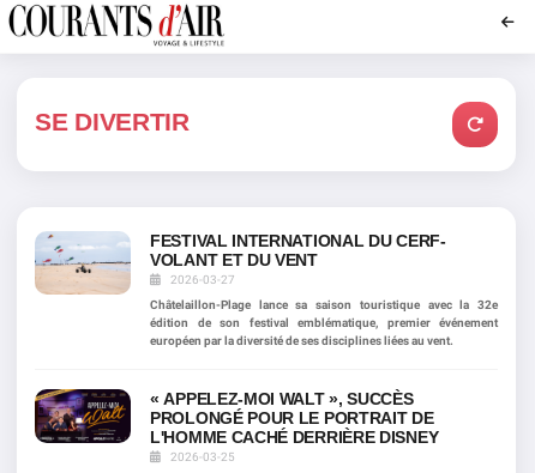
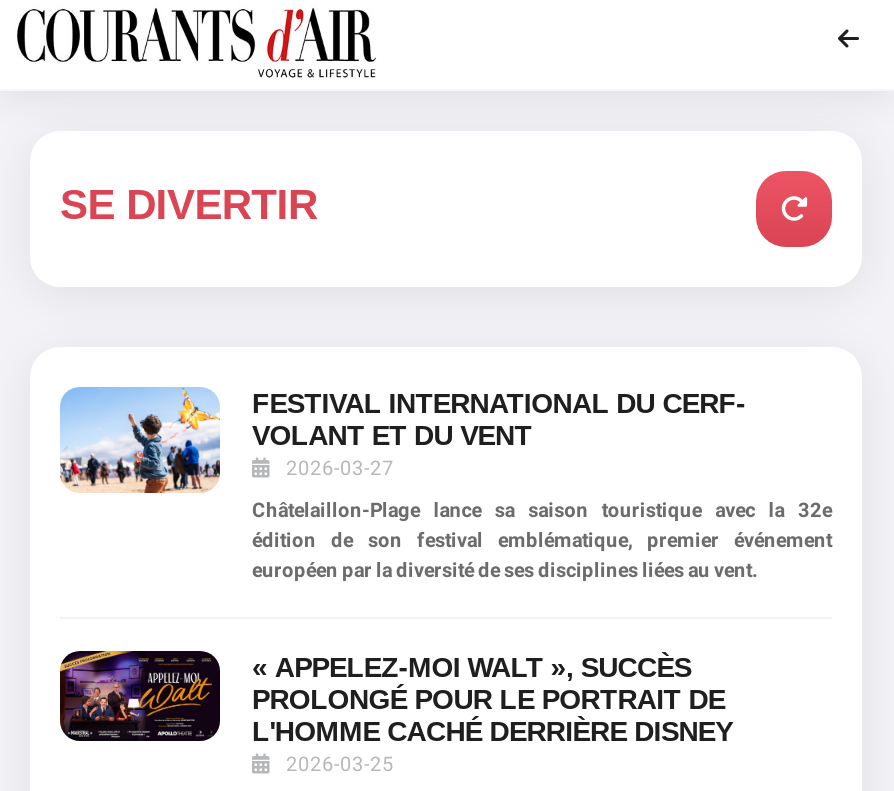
[35,232,131,295] [image] -> [60,387,222,495] [image]

